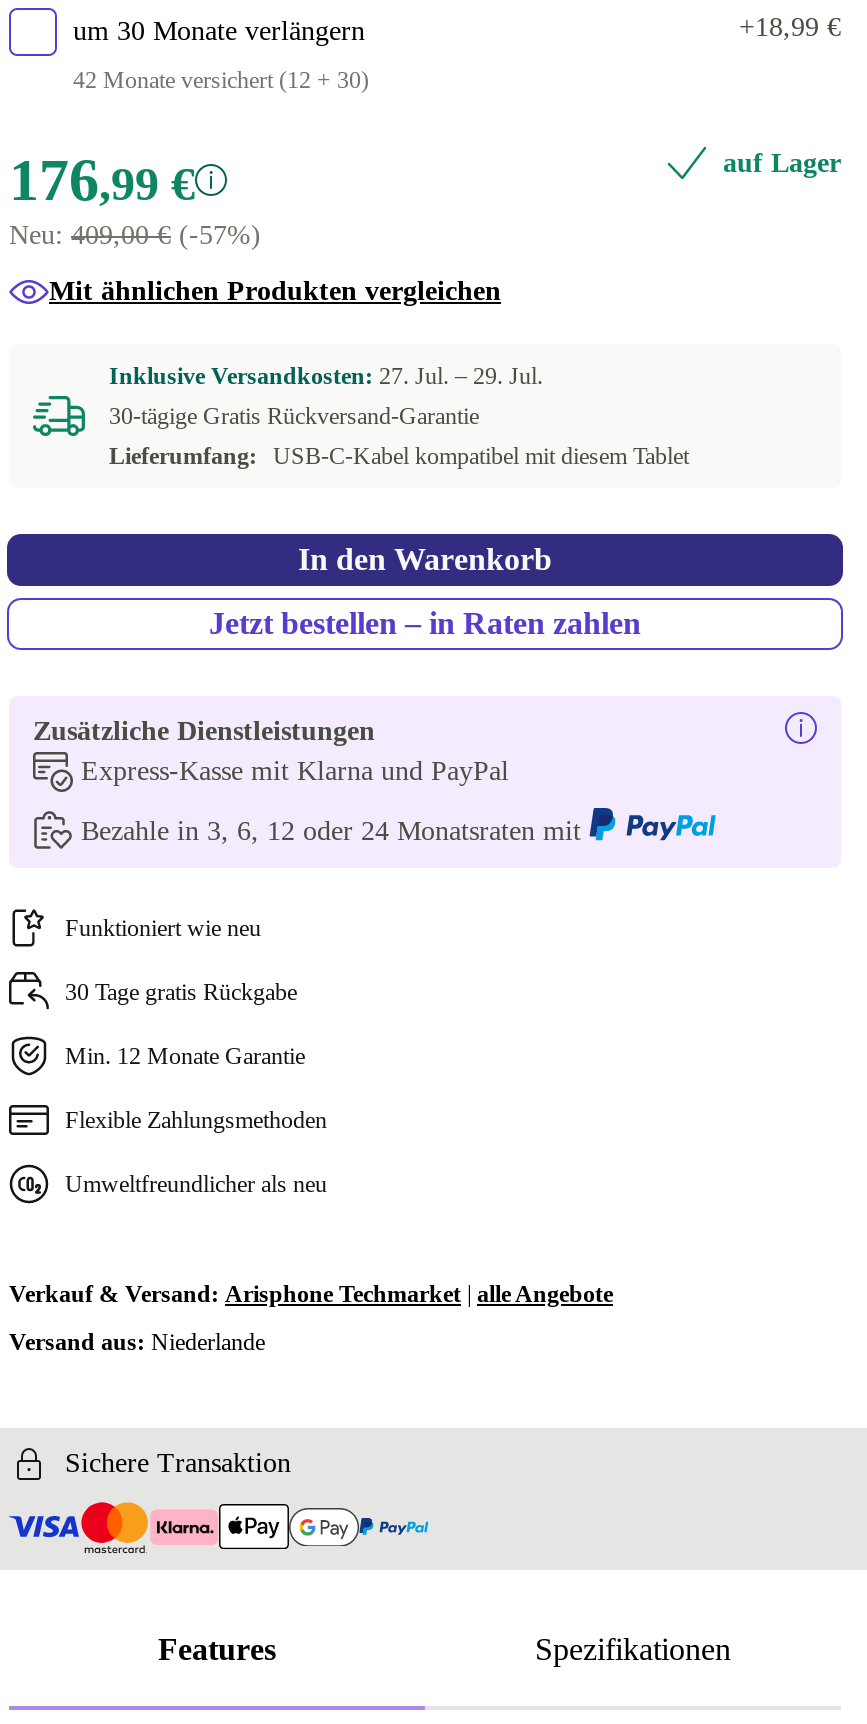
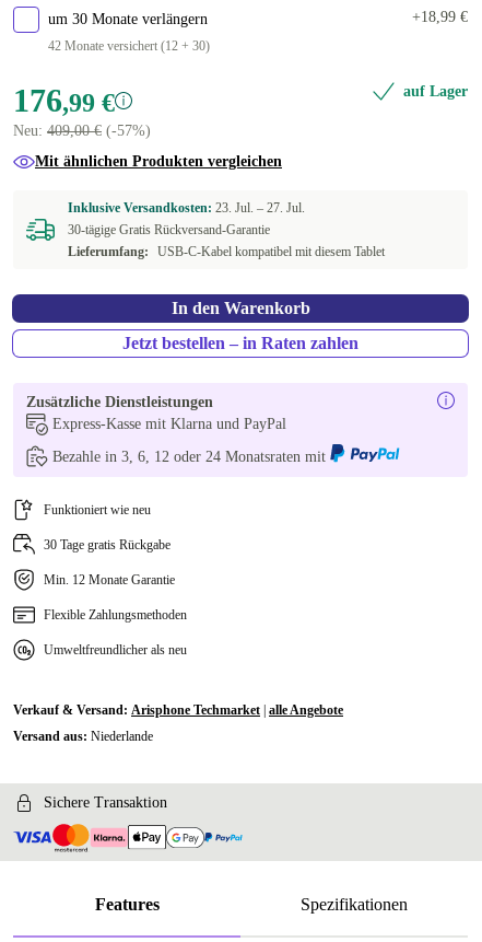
[109,362,543,390] Inklusive Versandkosten: 27. Jul. – 29. Jul. -> [68,200,305,216] Inklusive Versandkosten: 23. Jul. – 27. Jul.

